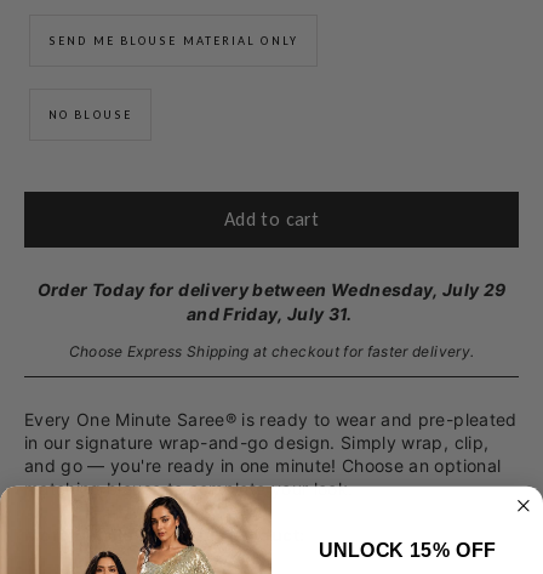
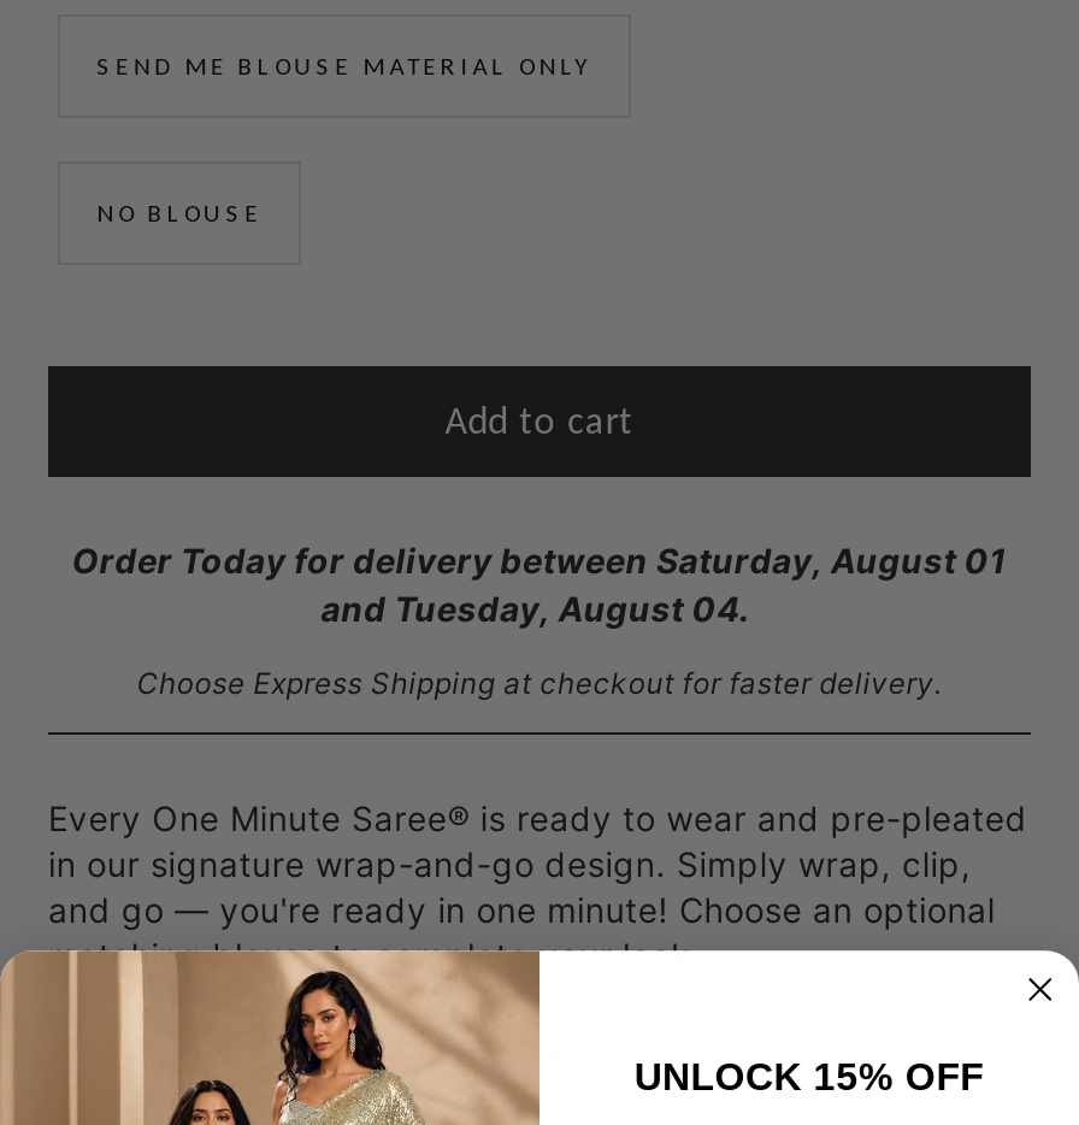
[37,279,506,299] Order Today for delivery between Wednesday, July 29 -> [72,538,1007,579] Order Today for delivery between Saturday, August 01
[186,303,357,323] and Friday, July 31. -> [321,587,758,628] and Tuesday, August 04.

